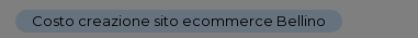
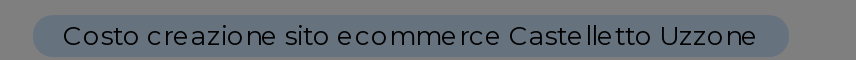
[32,12,326,29] Costo creazione sito ecommerce Bellino -> [63,18,759,50] Costo creazione sito ecommerce Castelletto Uzzone

